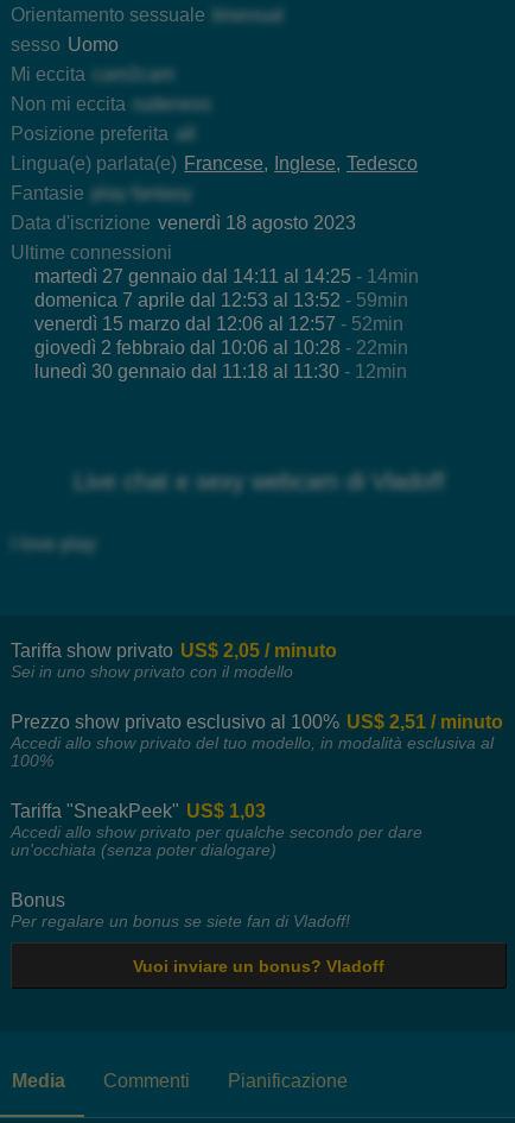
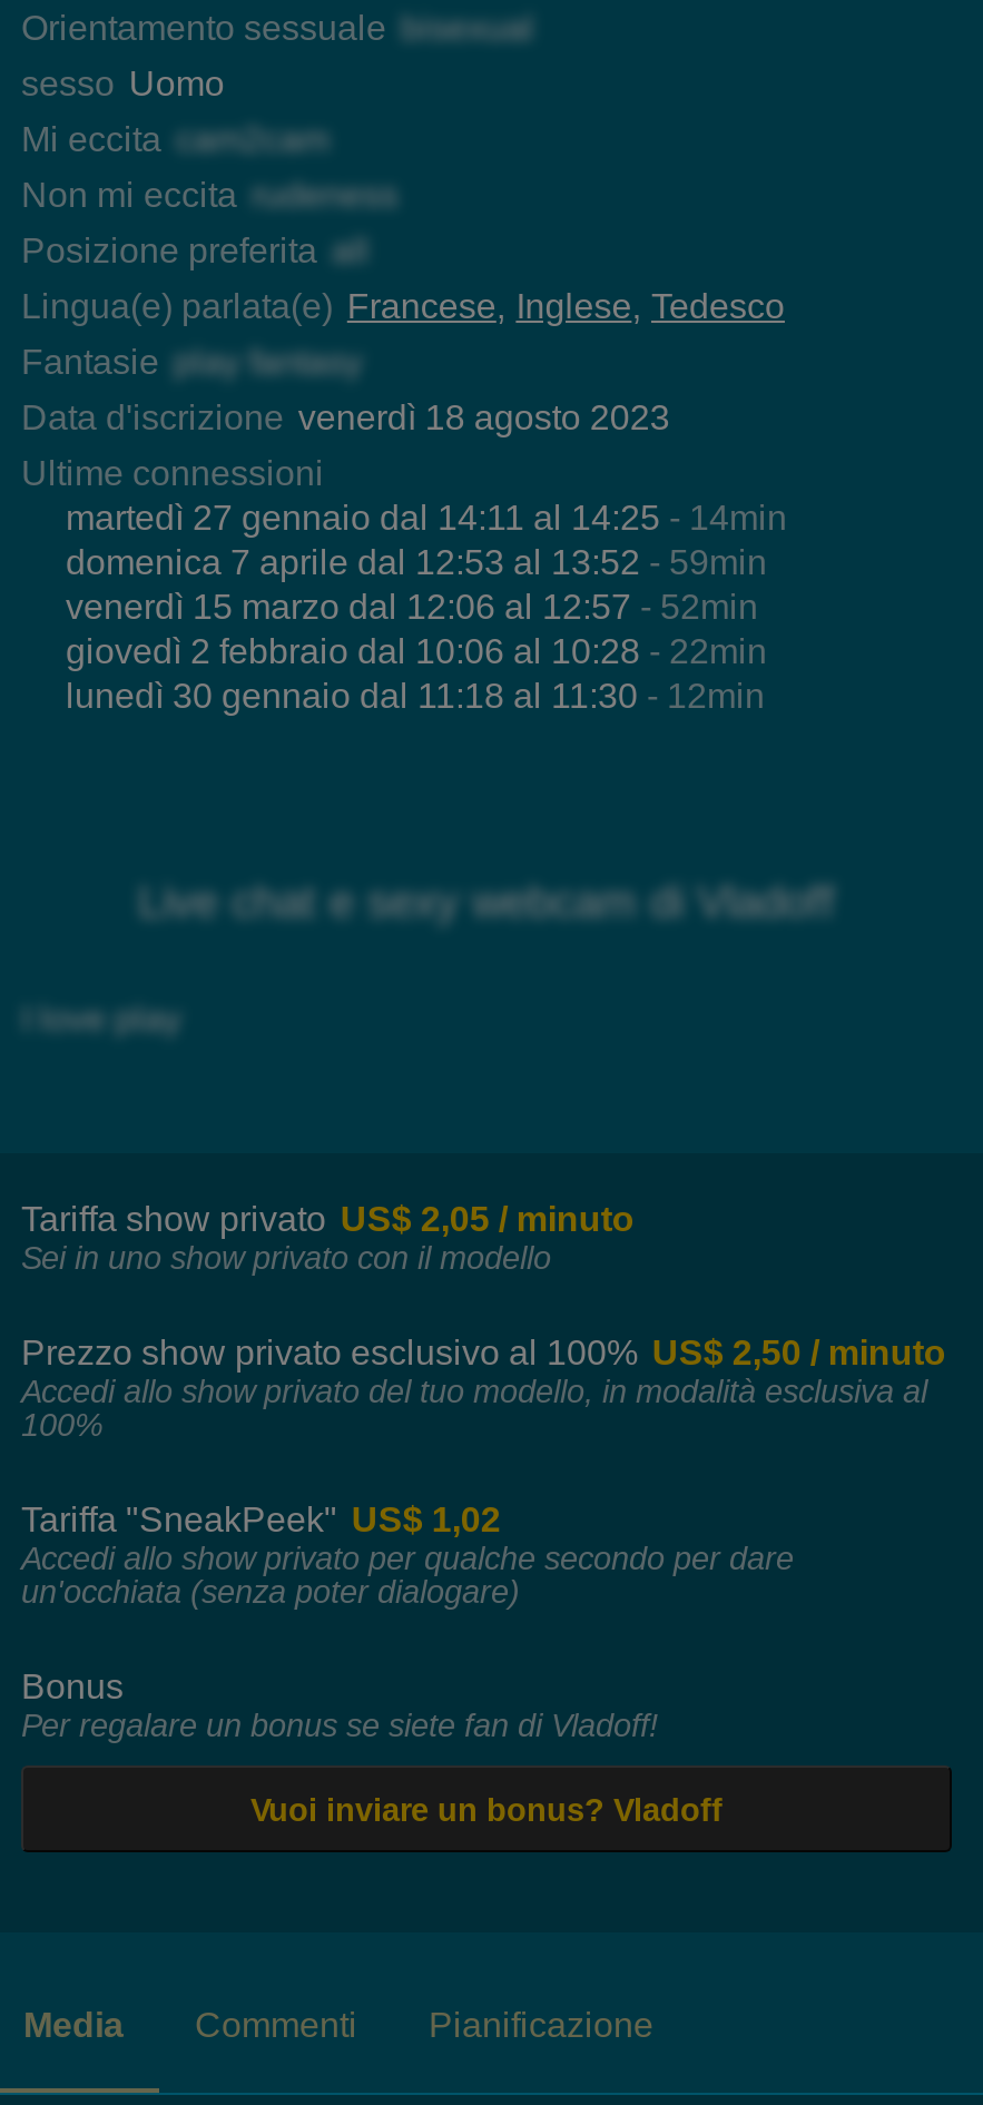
[11,712,504,732] Prezzo show privato esclusivo al 100% US$ 2,51 / minuto -> [21,1334,946,1371] Prezzo show privato esclusivo al 100% US$ 2,50 / minuto
[11,801,266,821] Tariffa "SneakPeek" US$ 1,03 -> [21,1501,501,1538] Tariffa "SneakPeek" US$ 1,02

